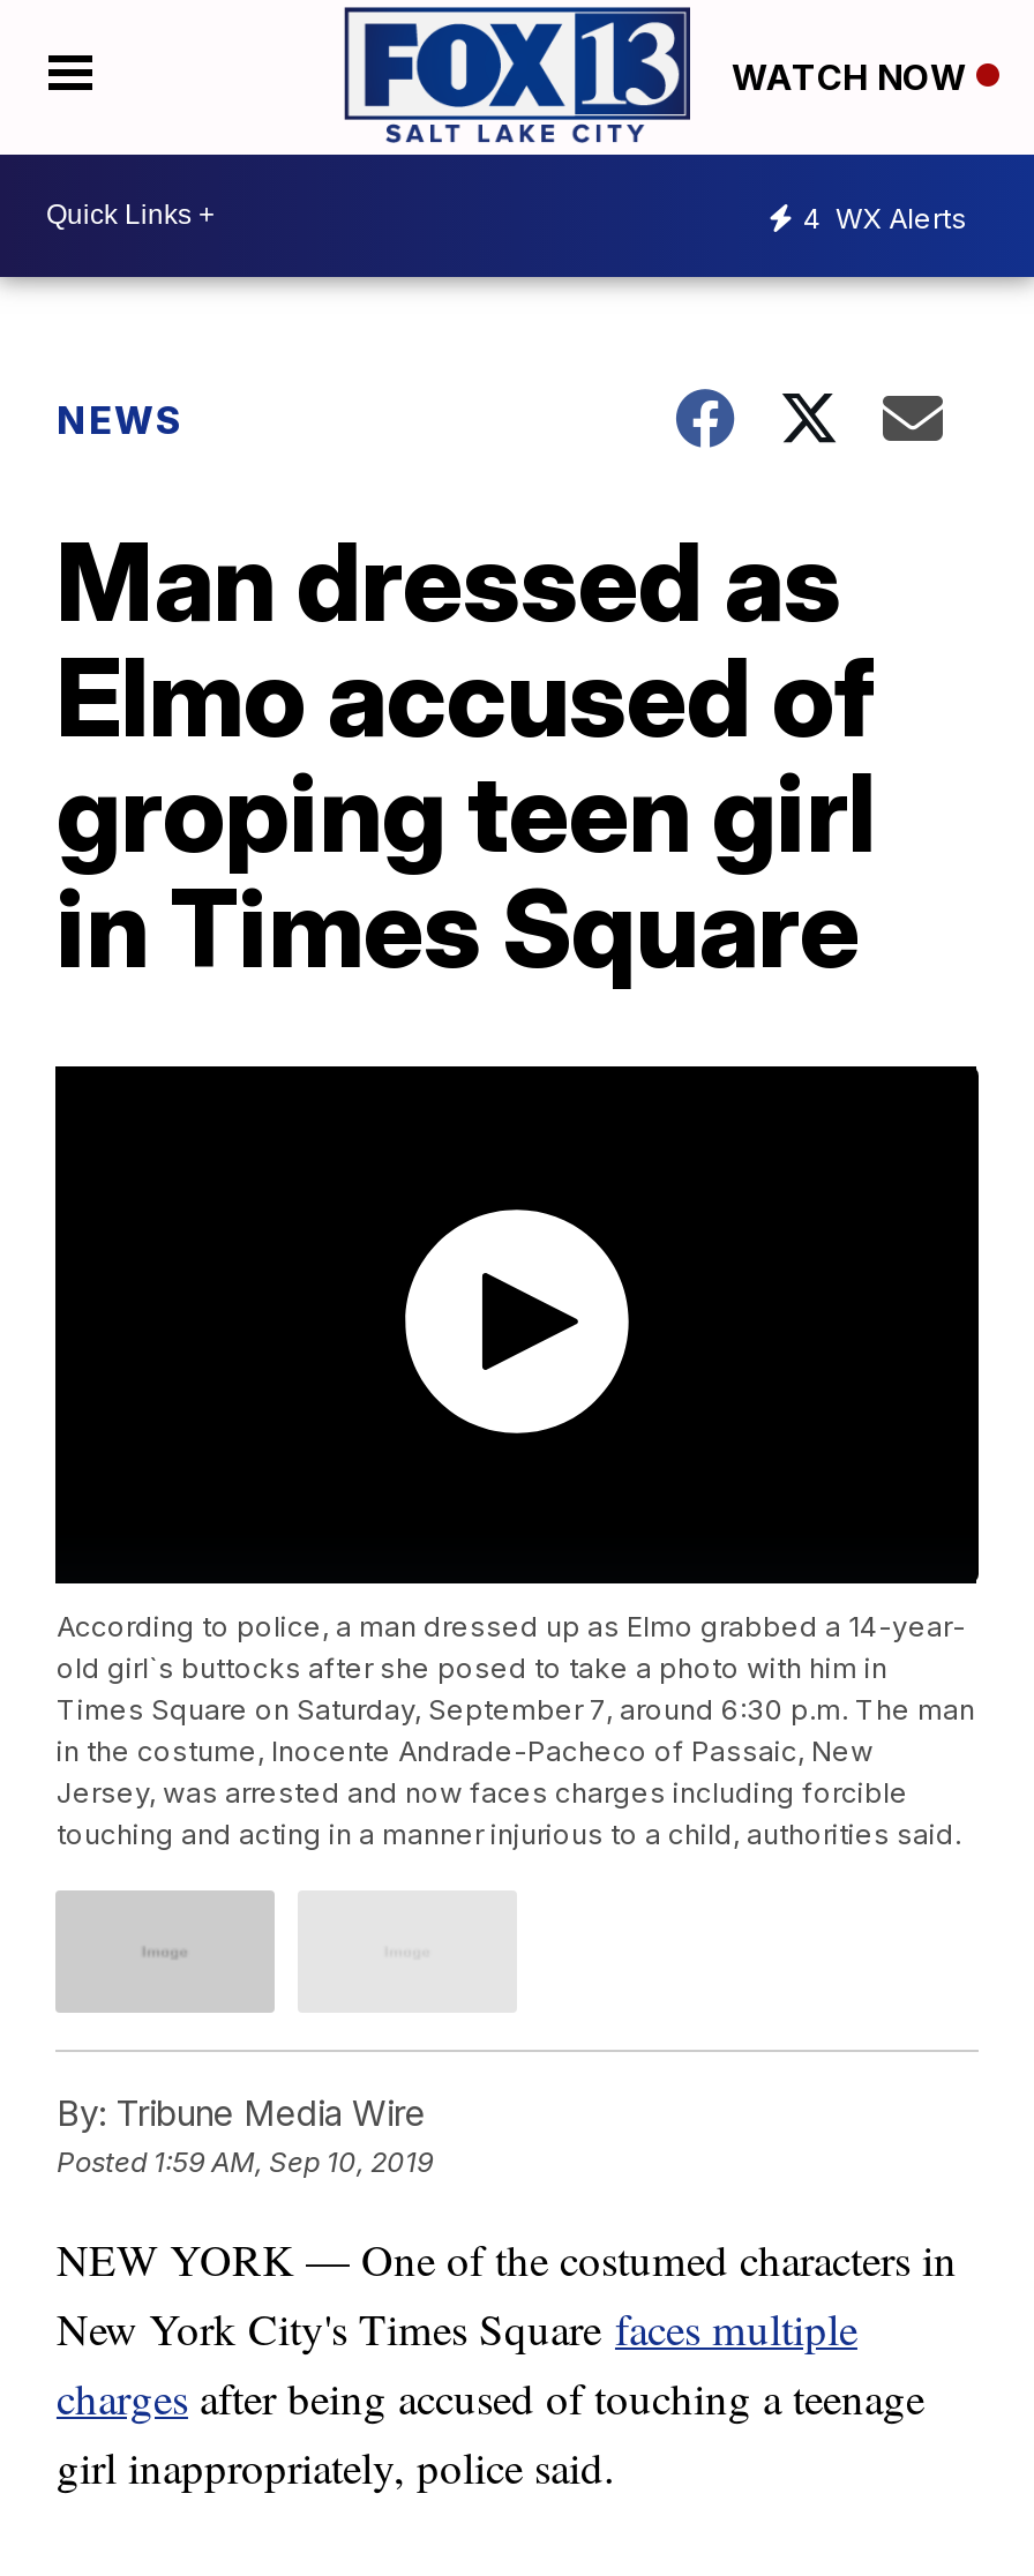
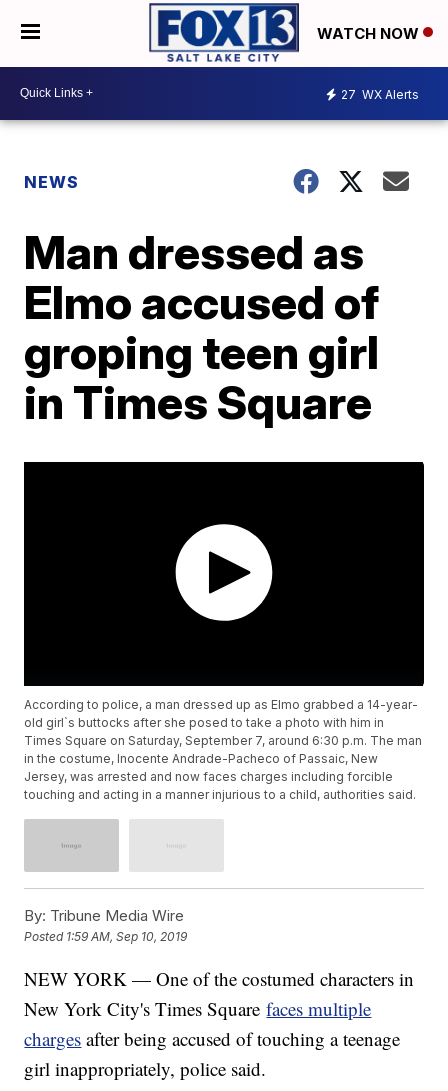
[803,201,967,236] 4 WX Alerts -> [341,87,419,102] 27 WX Alerts

